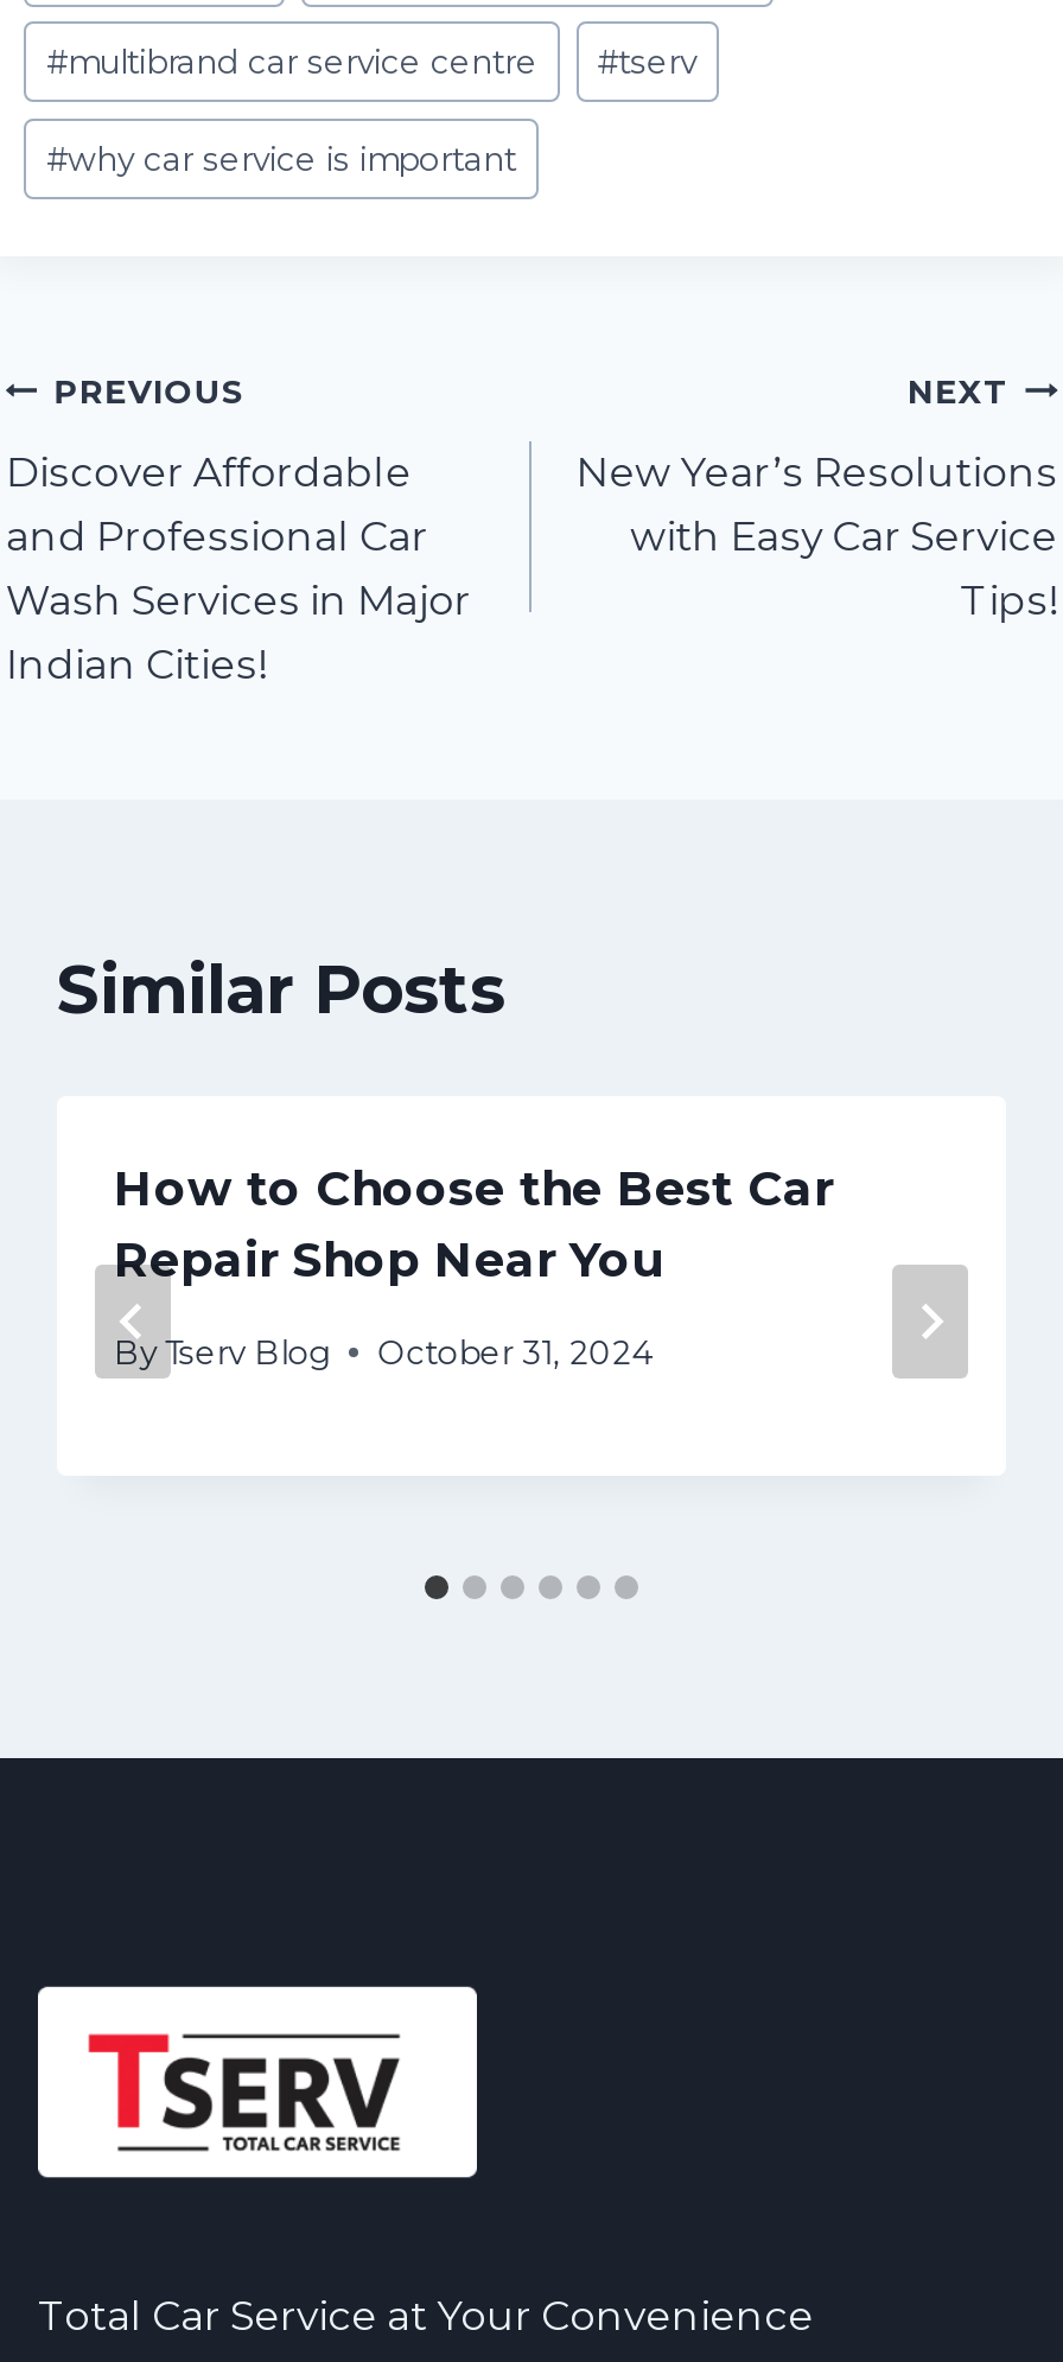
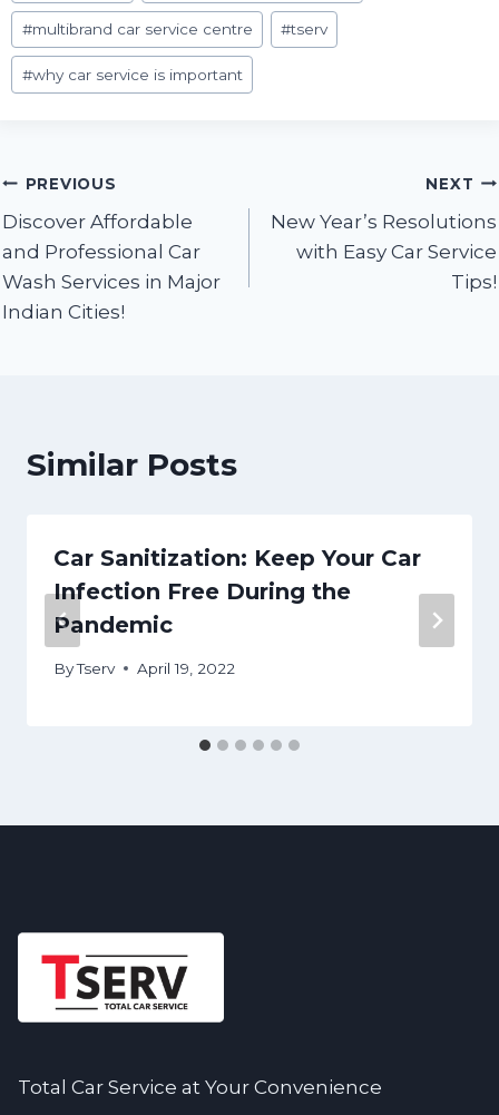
[114,1161,833,1289] How to Choose the Best Car | Repair Shop Near You -> [53,545,421,638] Car Sanitization: Keep Your Car | Infection Free During the | Pandemic
[114,1333,653,1371] By Tserv Blog | October 31, 2024 -> [53,659,235,677] By Tserv | April 19, 2022

